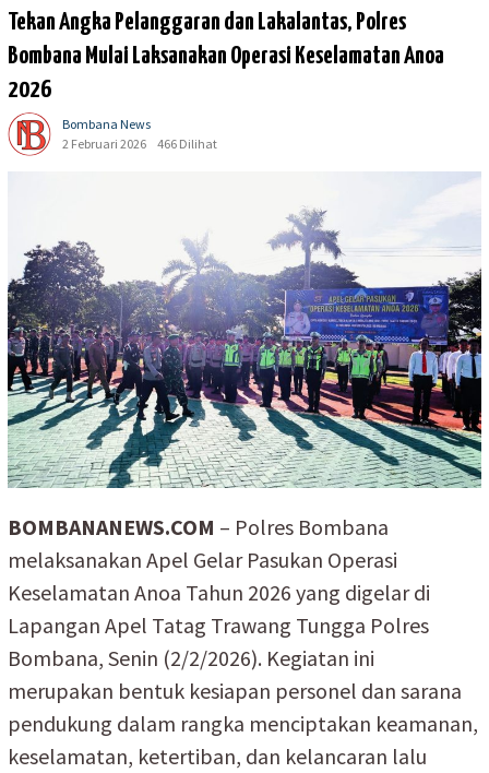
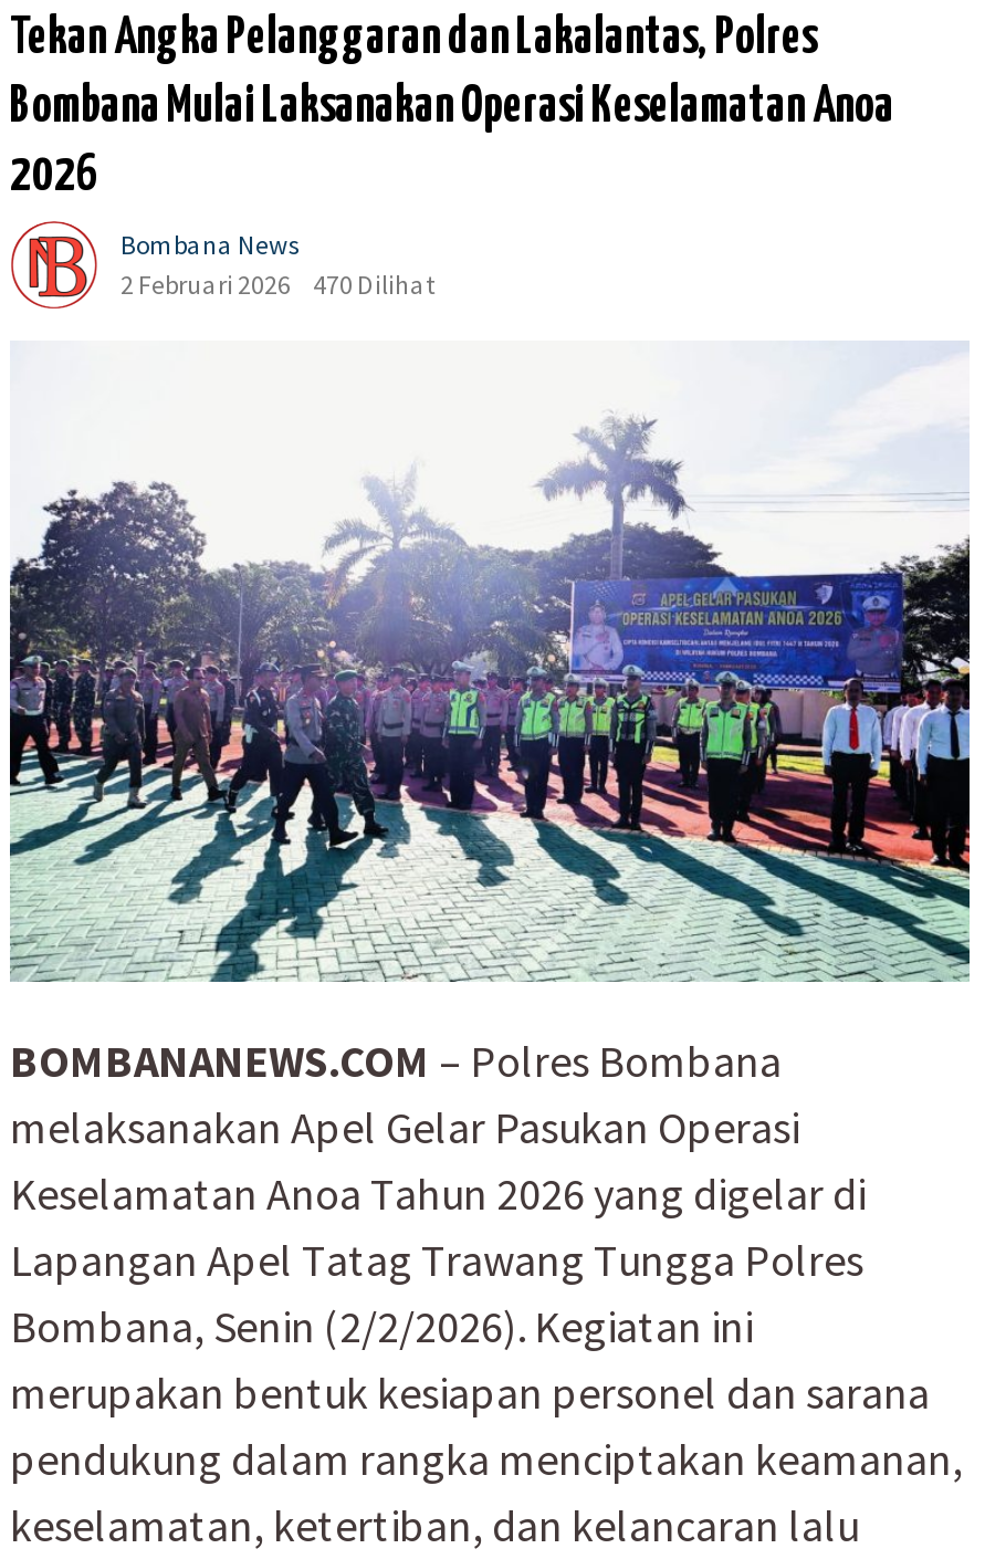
[62,136,217,152] 2 Februari 2026 466 Dilihat -> [120,268,434,302] 2 Februari 2026 470 Dilihat

